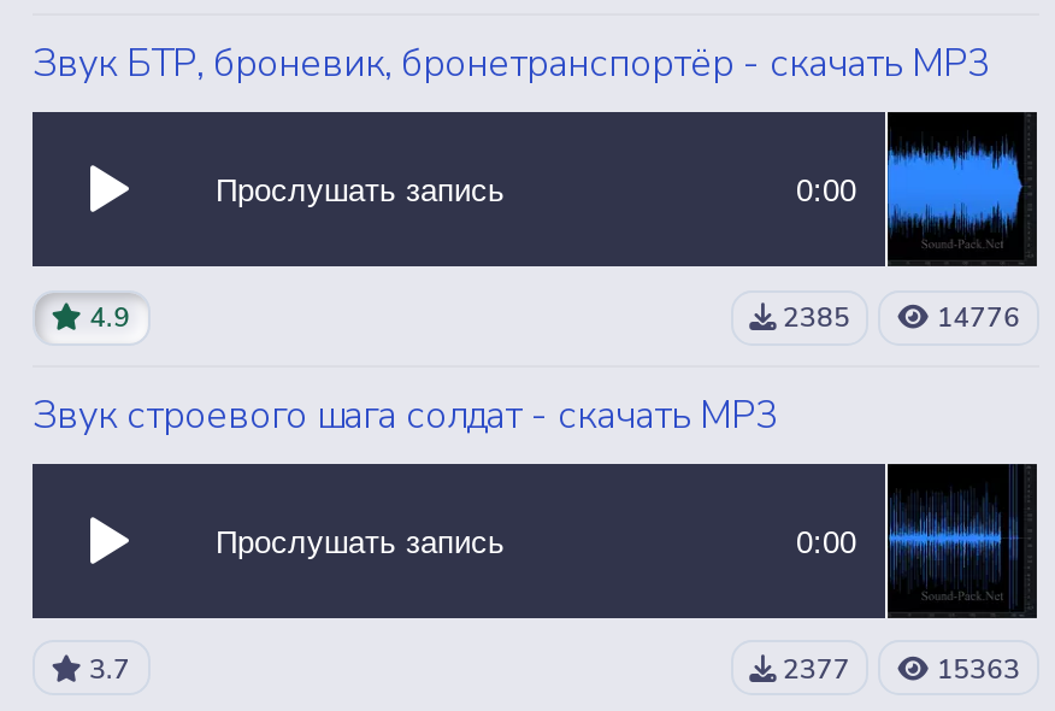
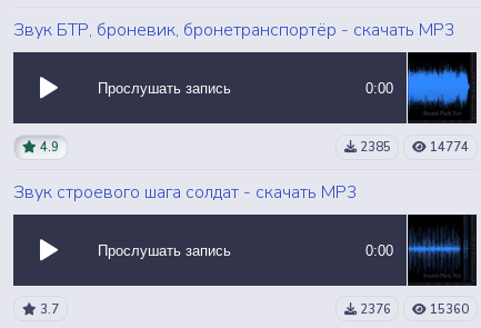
[929,301,1021,337] 14776 -> [427,139,469,156] 14774
[776,651,851,687] 2377 -> [356,301,391,318] 2376
[929,651,1021,687] 15363 -> [427,301,469,318] 15360

